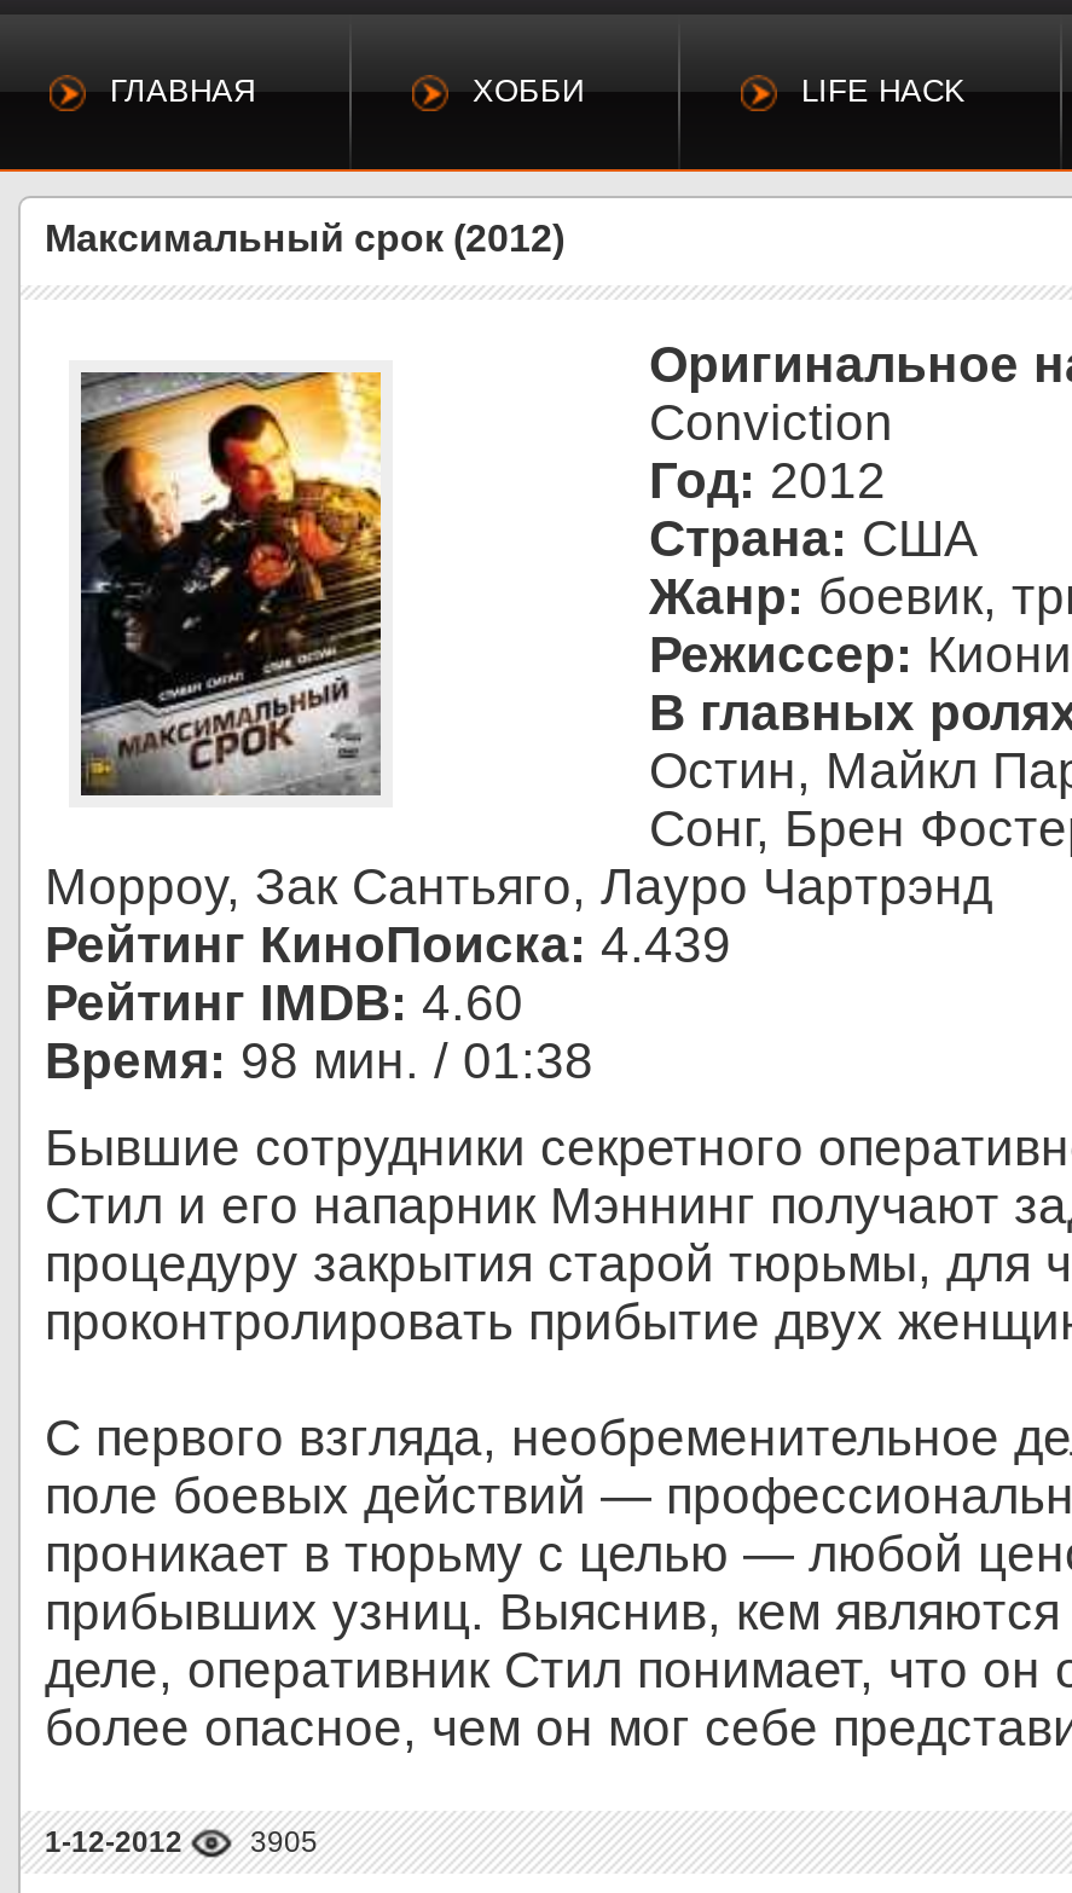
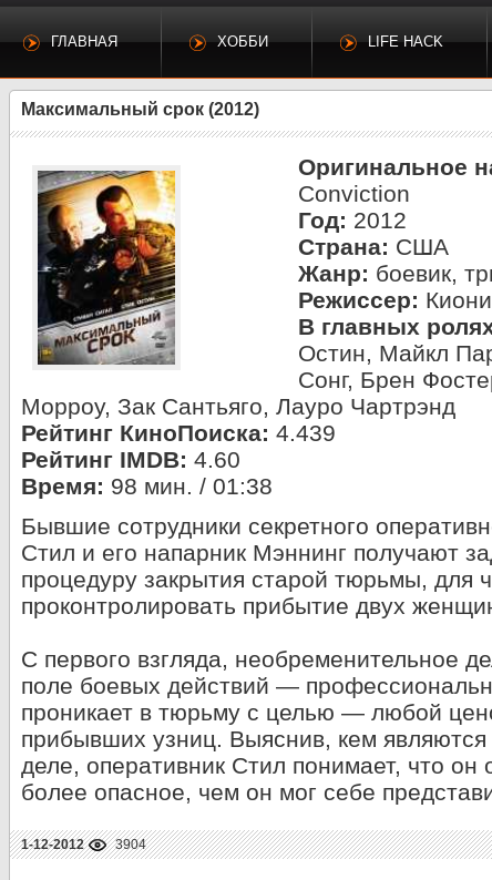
[45,1825,318,1859] 1-12-2012 3905 -> [21,837,146,852] 1-12-2012 3904

